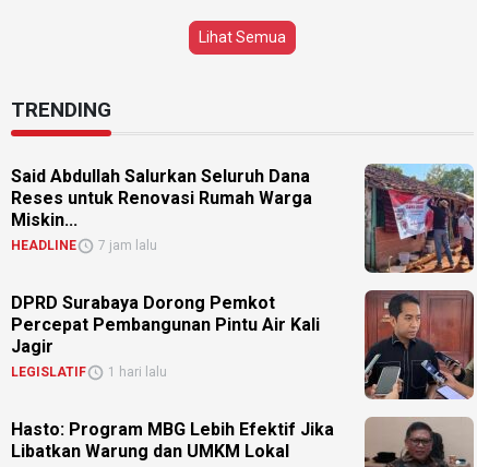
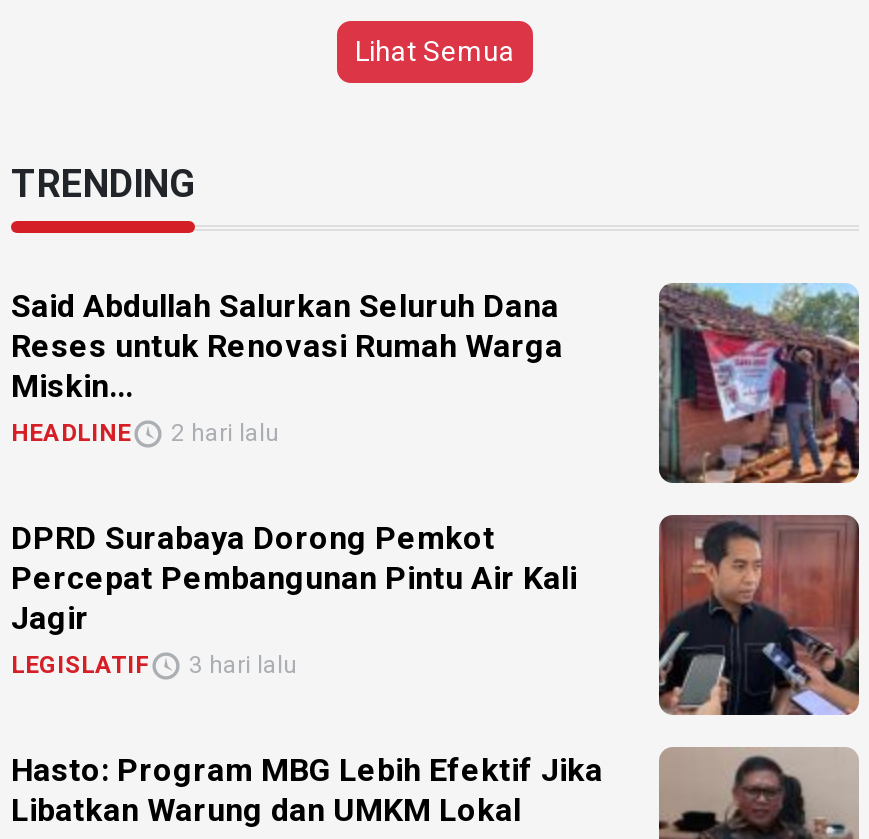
[11,237,157,253] HEADLINE 7 jam lalu -> [11,418,279,446] HEADLINE 2 hari lalu
[11,364,167,379] LEGISLATIF 1 hari lalu -> [11,650,297,678] LEGISLATIF 3 hari lalu

